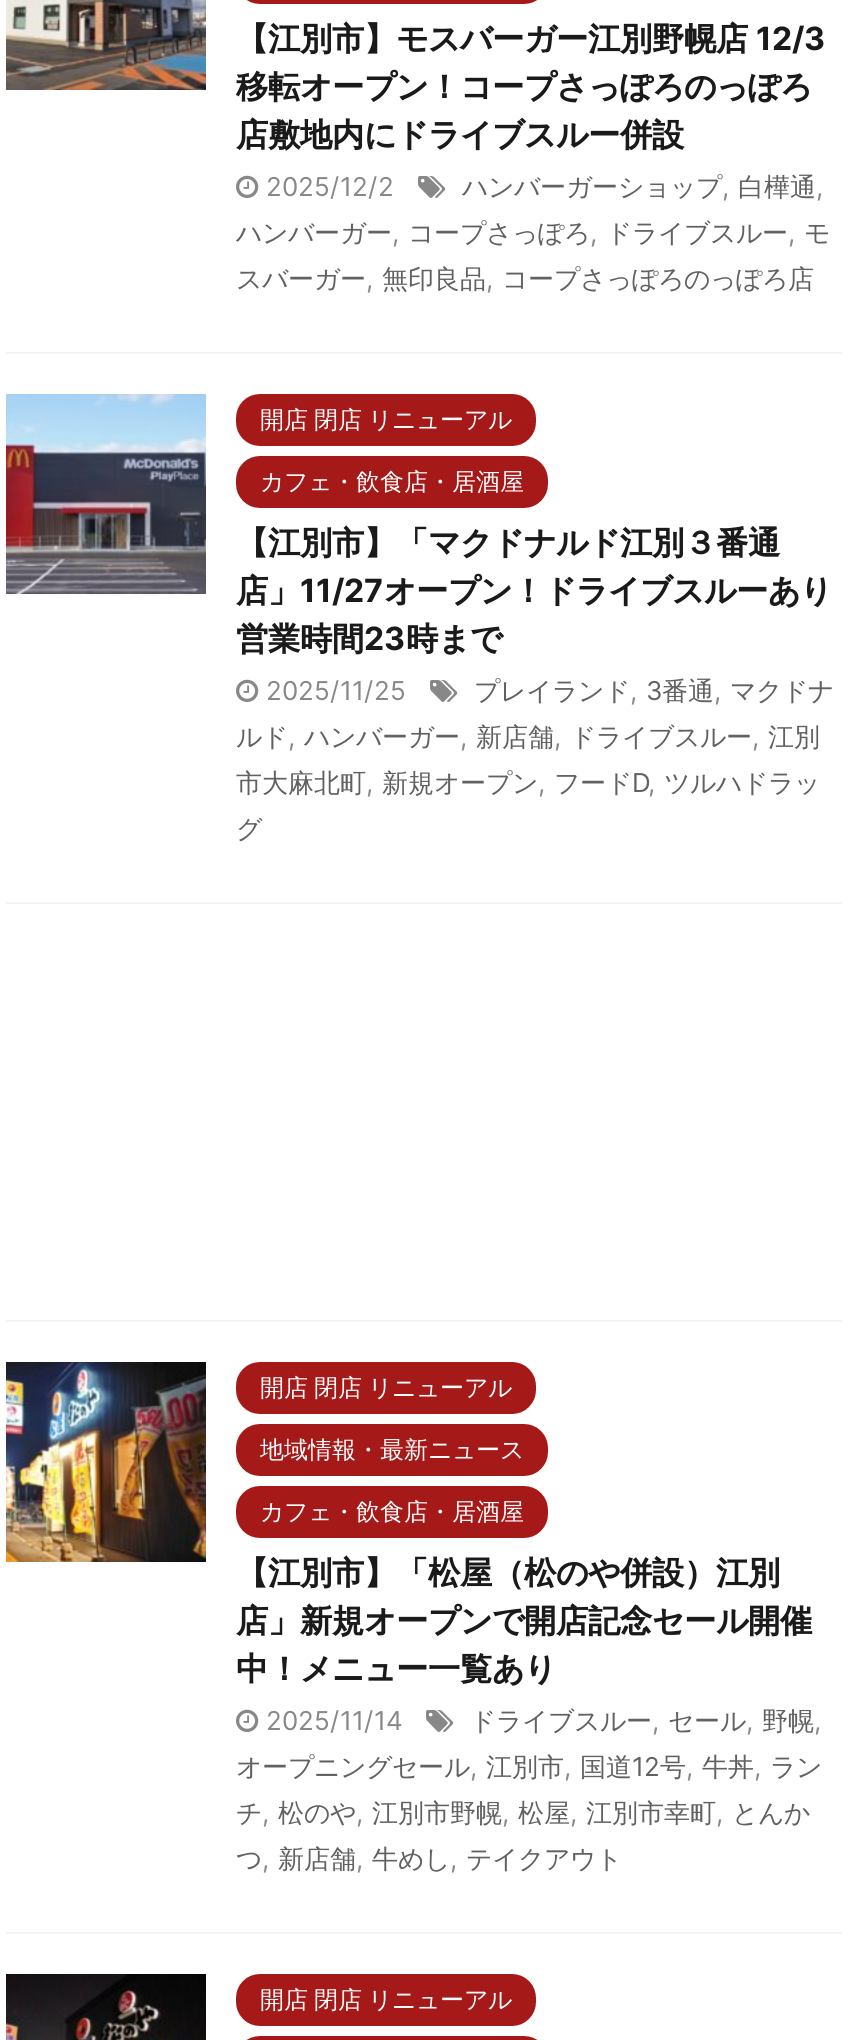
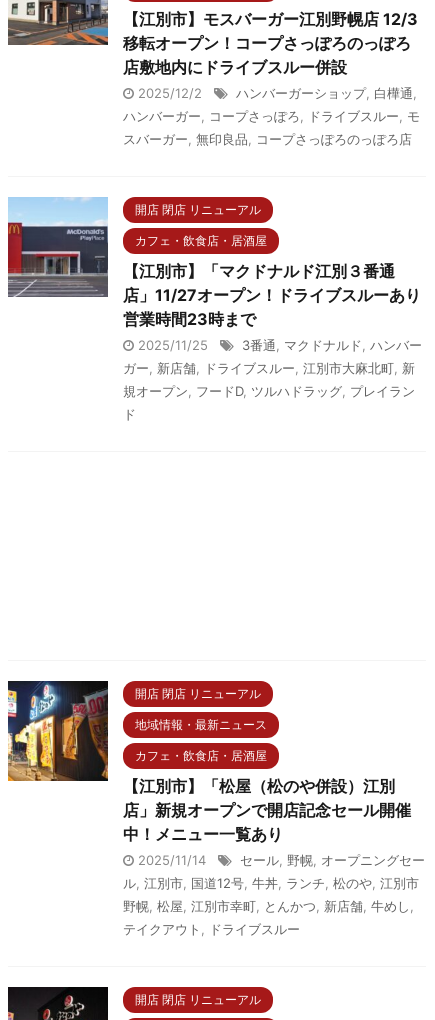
[236,675,834,845] プレイランド, 3番通,マクドナ | ルド,ハンバーガー,新店舗,ドライブスルー,江別 | 市大麻北町,新規オープン,フードD,ツルハドラッ | グ -> [123,337,422,422] 3番通,マクドナルド,ハンバー | ガー,新店舗,ドライブスルー,江別市大麻北町,新 | 規オープン,フードD,ツルハドラッグ,プレイラン | ド
[236,1705,822,1875] ドライブスルー,セール,野幌, | オープニングセール,江別市,国道12号,牛丼,ラン | チ,松のや,江別市野幌,松屋,江別市幸町,とんか | つ,新店舗,牛めし,テイクアウト -> [123,852,425,937] セール,野幌,オープニングセー | ル,江別市,国道12号,牛丼,ランチ,松のや,江別市 | 野幌,松屋,江別市幸町,とんかつ,新店舗,牛めし, | テイクアウト,ドライブスルー

